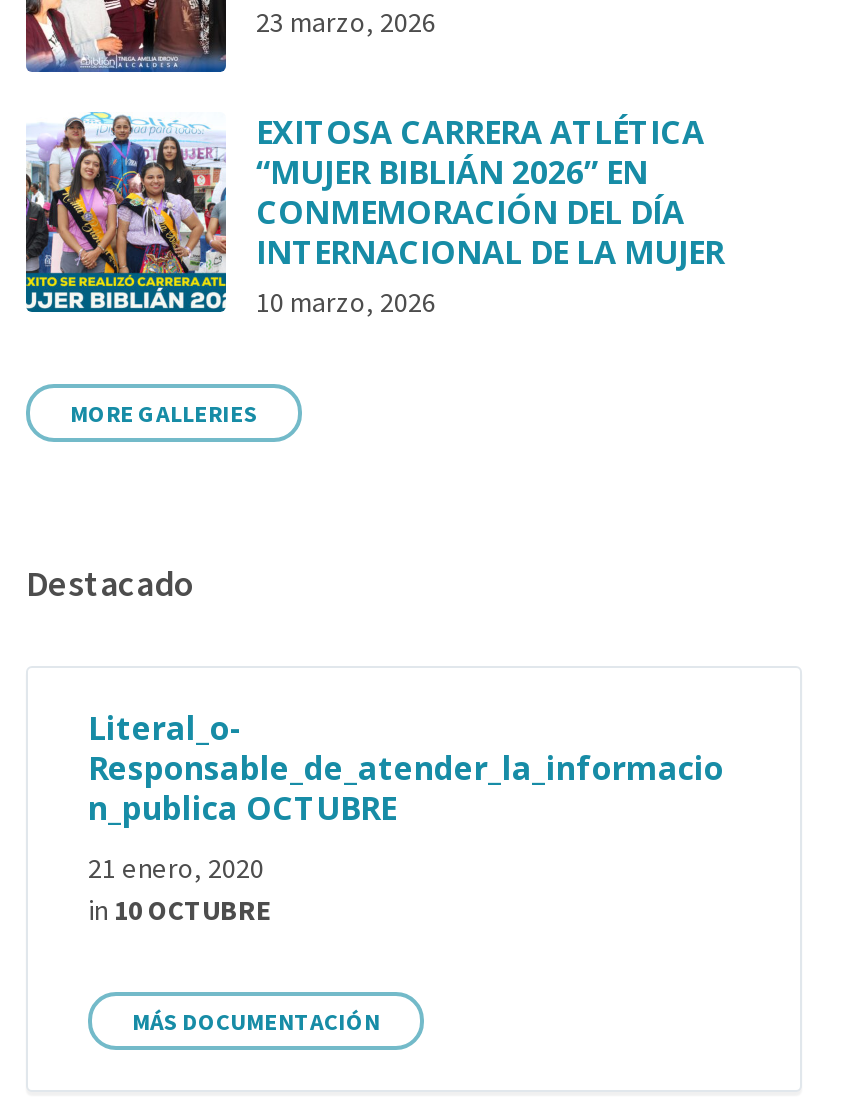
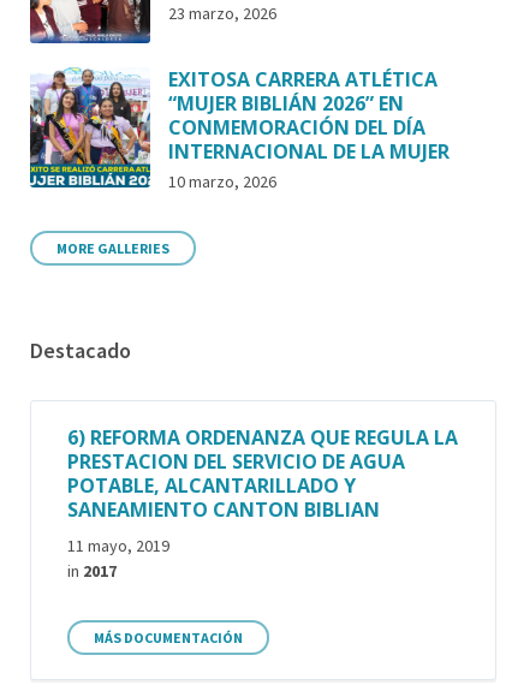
[88,706,724,830] Literal_o- | Responsable_de_atender_la_informacio | n_publica OCTUBRE -> [67,424,458,523] 6) REFORMA ORDENANZA QUE REGULA LA | PRESTACION DEL SERVICIO DE AGUA | POTABLE, ALCANTARILLADO Y | SANEAMIENTO CANTON BIBLIAN
[88,850,270,928] 21 enero, 2020 | in 10 OCTUBRE -> [67,535,169,582] 11 mayo, 2019 | in 2017

